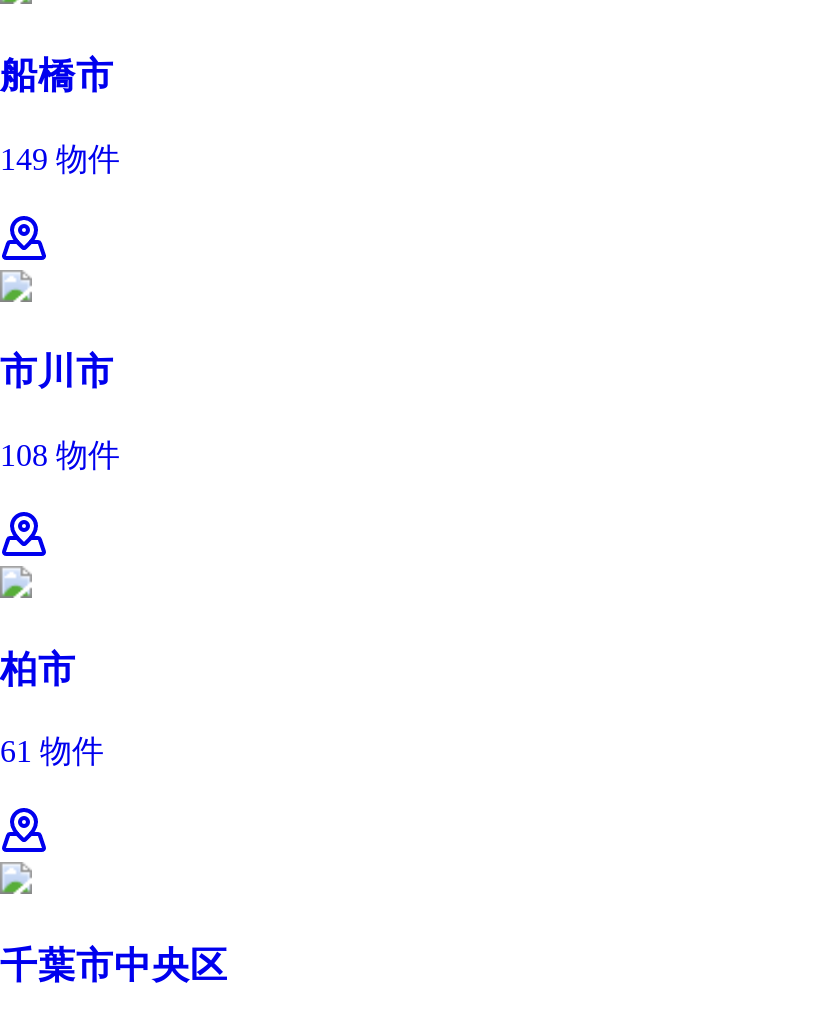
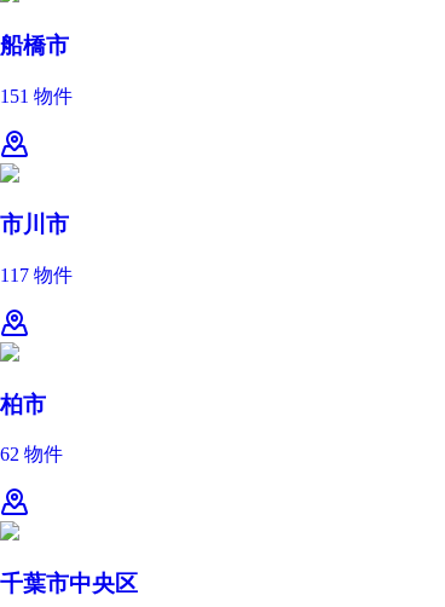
[0,141,120,175] 149 物件 -> [0,85,73,106] 151 物件
[0,438,120,472] 108 物件 -> [0,265,73,285] 117 物件
[0,735,104,769] 61 物件 -> [0,444,63,465] 62 物件

